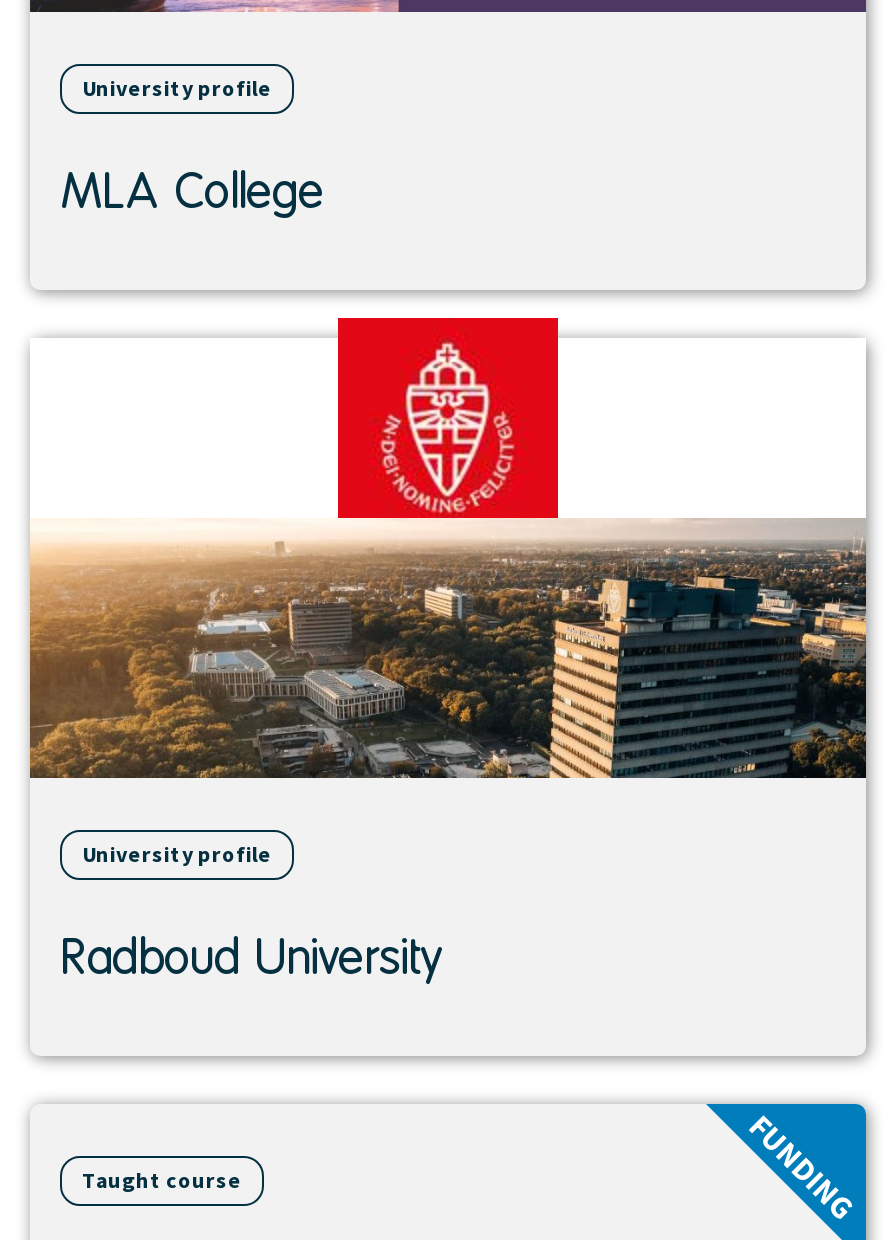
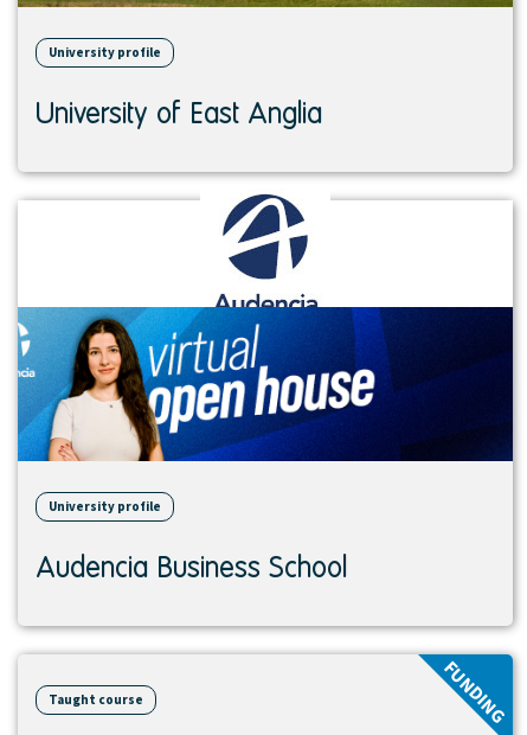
[60,160,324,218] MLA College -> [36,95,322,129] University of East Anglia
[28,316,868,780] [image] -> [17,188,514,462] [image]
[60,926,444,984] Radboud University -> [36,549,347,583] Audencia Business School

